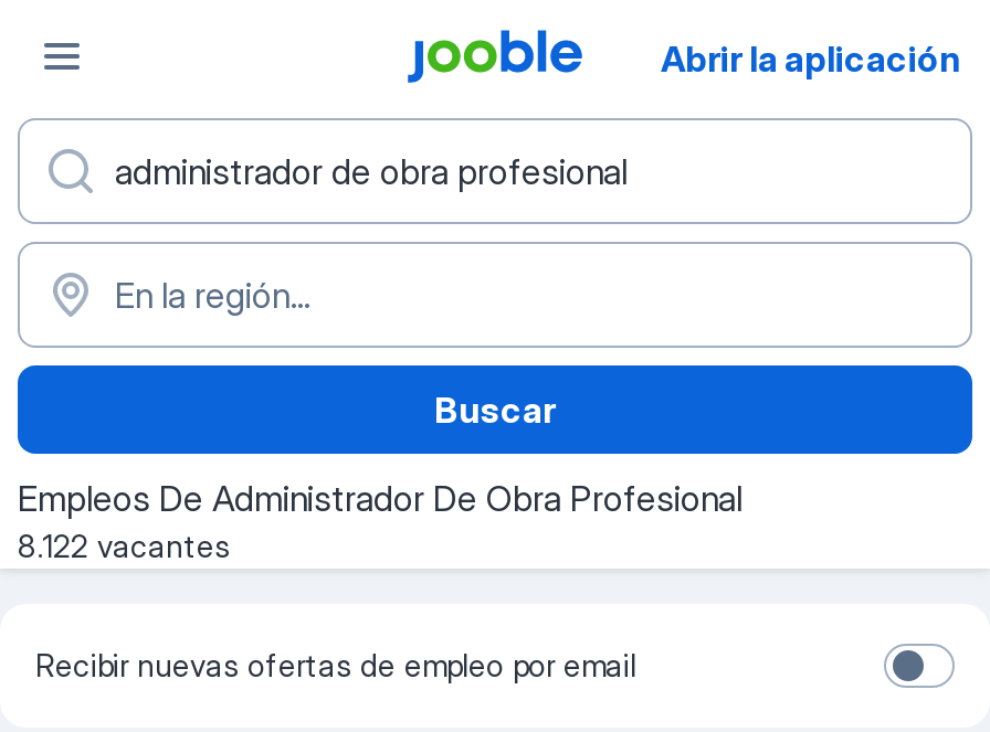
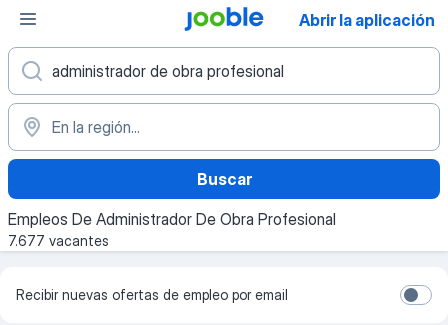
[18,527,230,564] 8.122 vacantes -> [8,232,109,249] 7.677 vacantes

